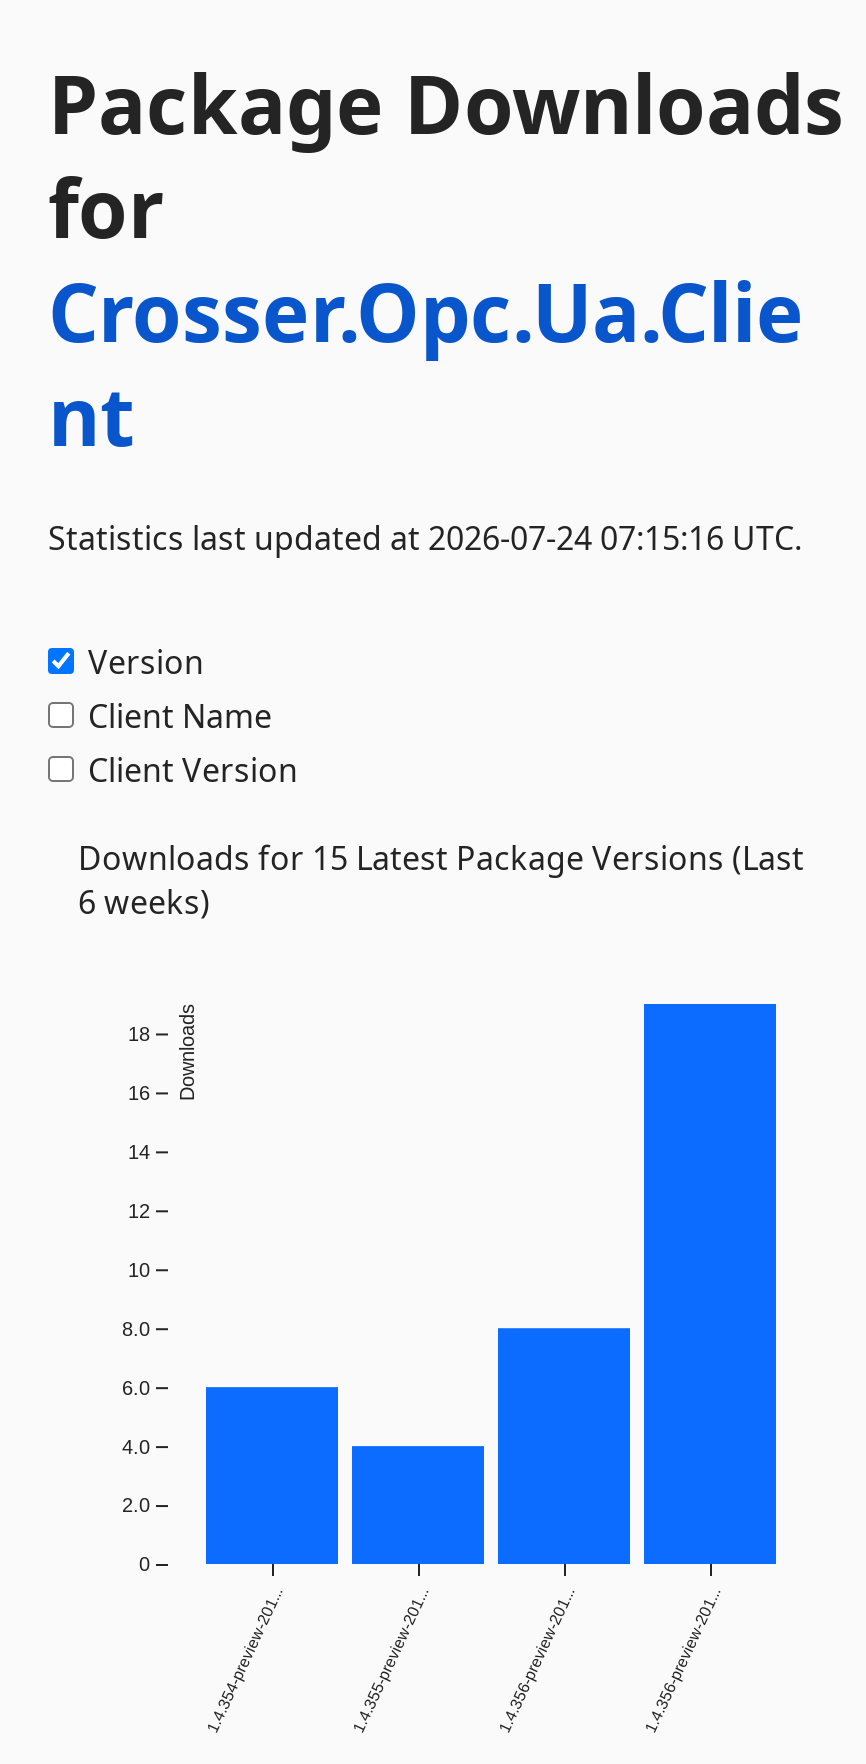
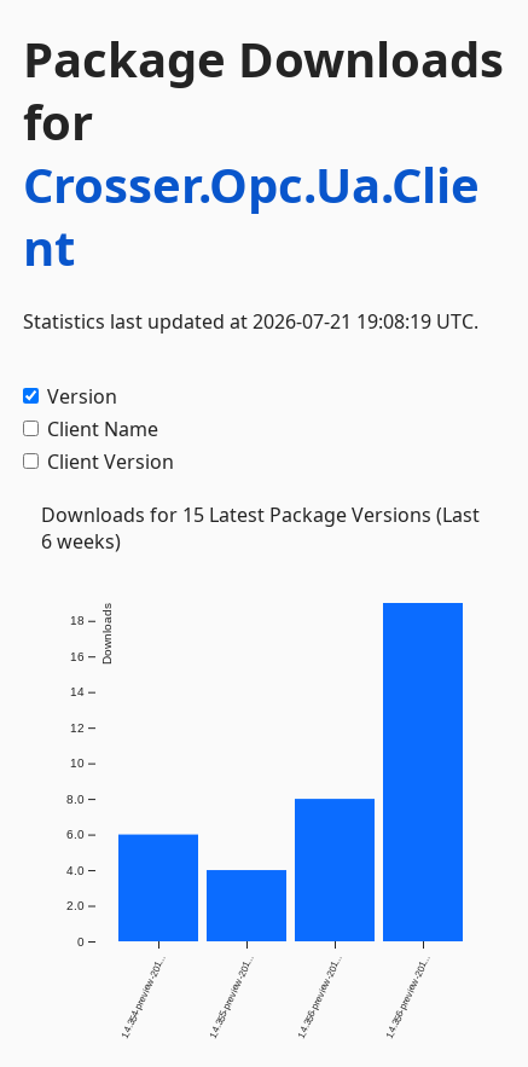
[48,516,802,560] Statistics last updated at 2026-07-24 07:15:16 UTC. -> [23,308,478,335] Statistics last updated at 2026-07-21 19:08:19 UTC.

